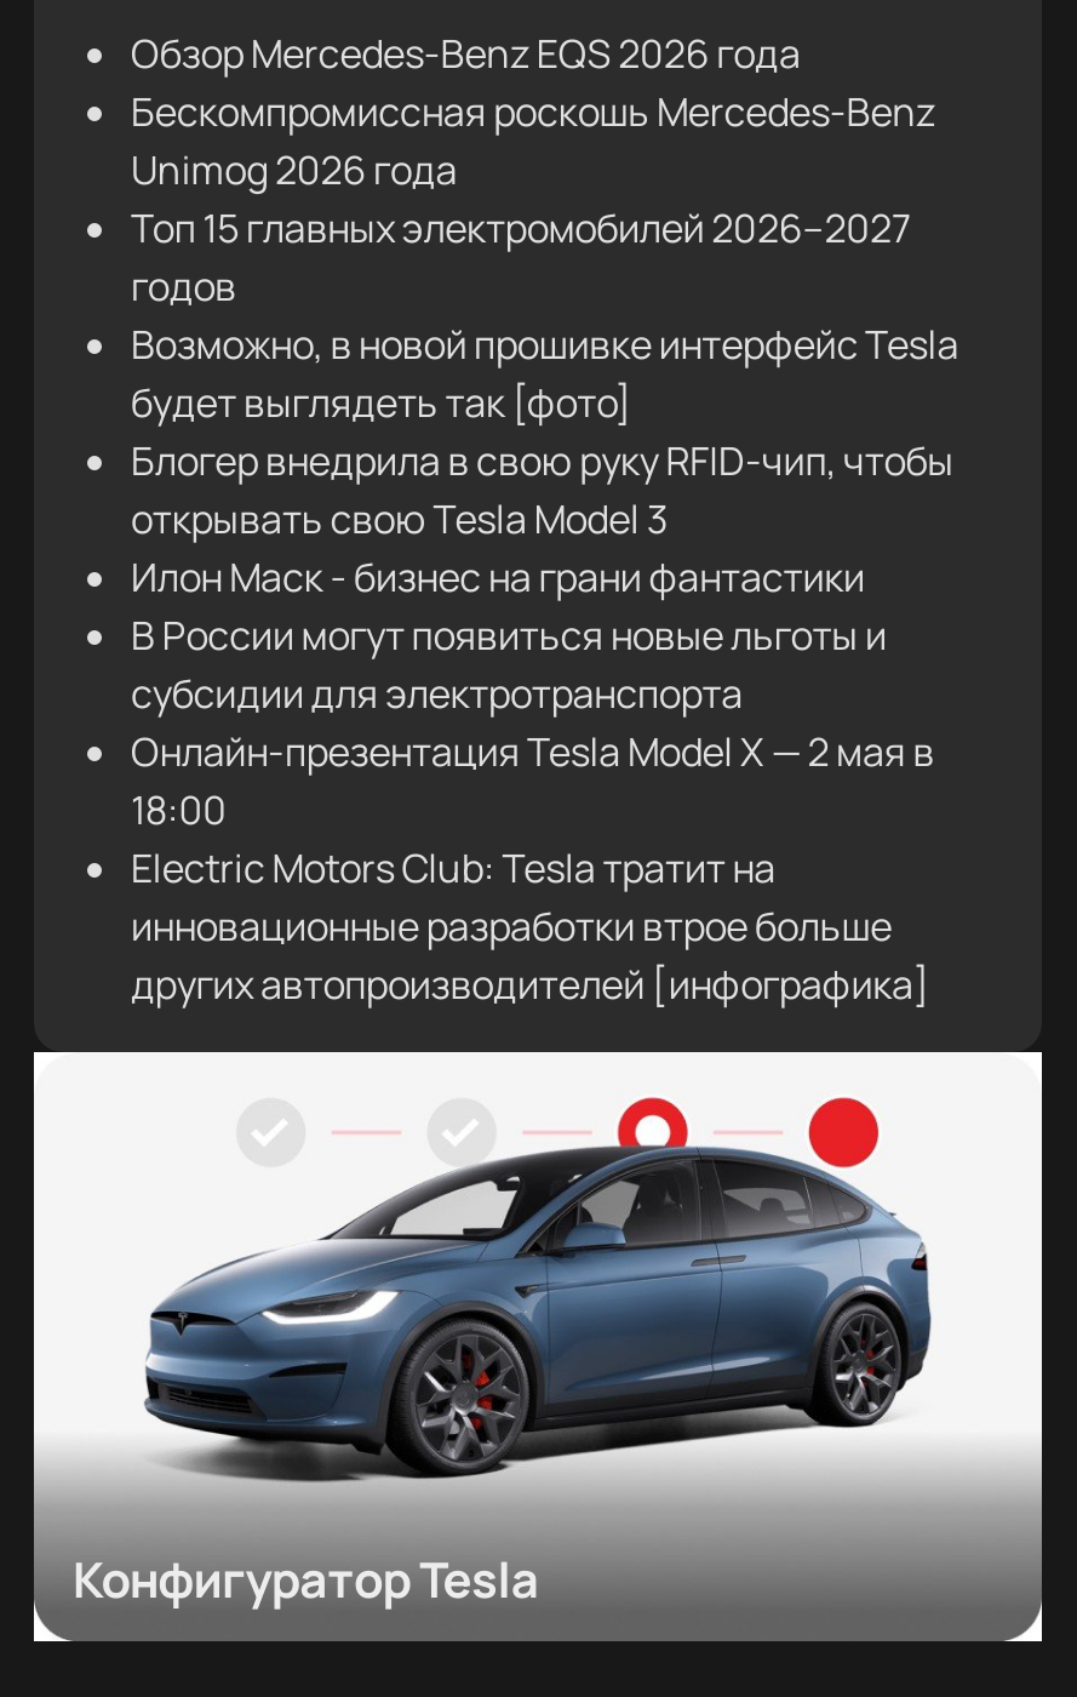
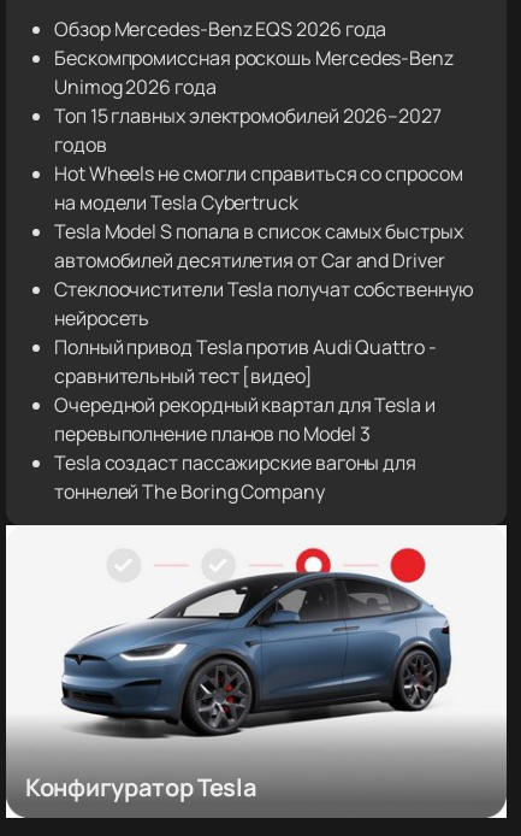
[131,317,959,1011] Возможно, в новой прошивке интерфейс Tesla | будет выглядеть так [фото] | Блогер внедрила в свою руку RFID-чип, чтобы | открывать свою Tesla Model 3 | Илон Маск - бизнес на грани фантастики | В России могут появиться новые льготы и | субсидии для электротранспорта | Онлайн-презентация Tesla Model X — 2 мая в | 18:00 | Electric Motors Club: Tesla тратит на | инновационные разработки втрое больше | других автопроизводителей [инфографика] -> [54,160,474,505] Hot Wheels не смогли справиться со спросом | на модели Tesla Cybertruck | Tesla Model S попала в список самых быстрых | автомобилей десятилетия от Car and Driver | Стеклоочистители Tesla получат собственную | нейросеть | Полный привод Tesla против Audi Quattro - | сравнительный тест [видео] | Очередной рекордный квартал для Tesla и | перевыполнение планов по Model 3 | Tesla создаст пассажирские вагоны для | тоннелей The Boring Company

